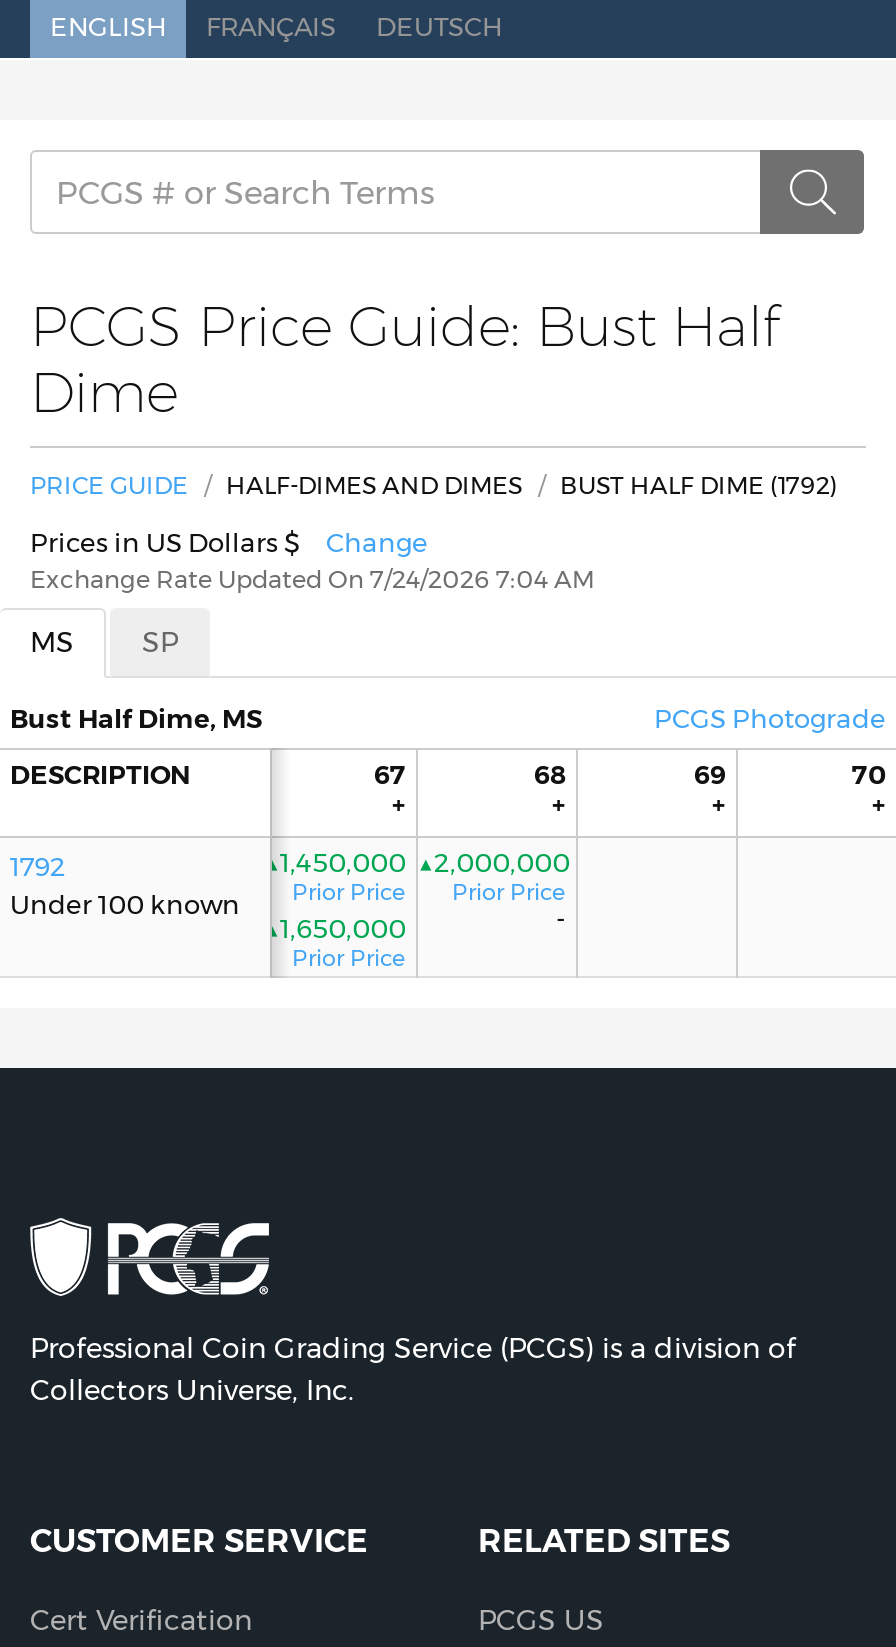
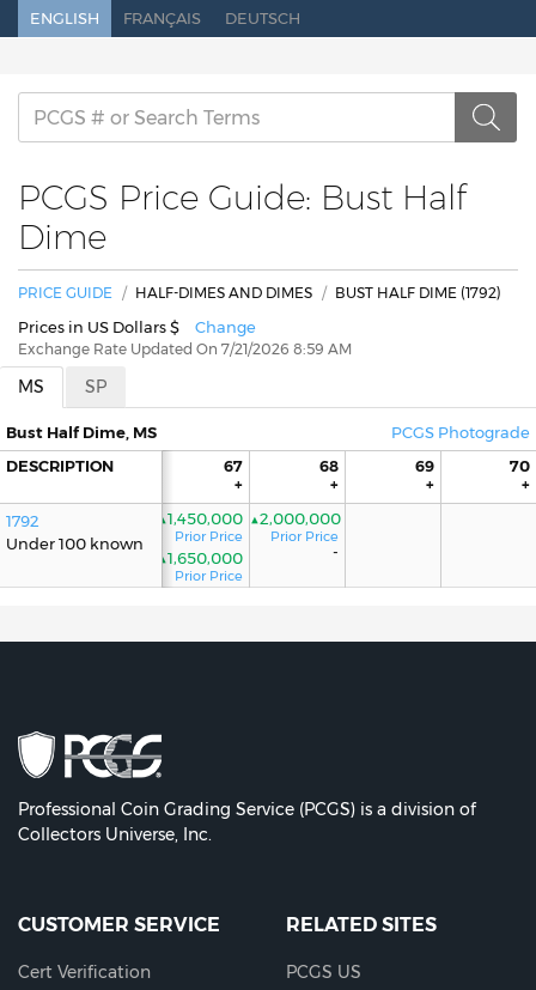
[30,564,594,594] Exchange Rate Updated On 7/24/2026 7:04 AM -> [18,340,352,358] Exchange Rate Updated On 7/21/2026 8:59 AM

